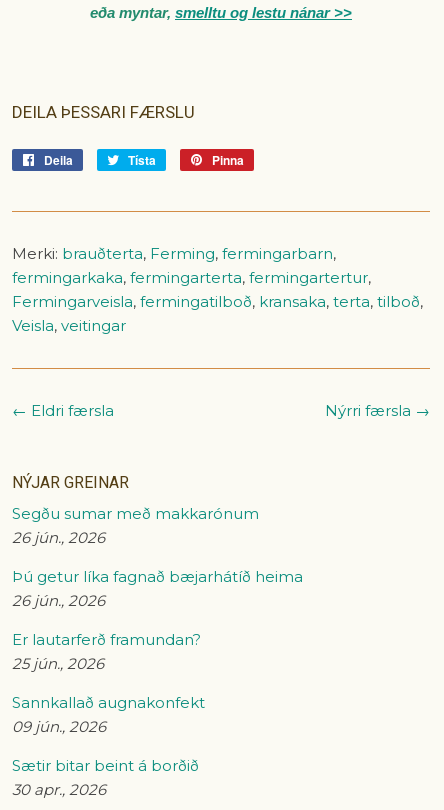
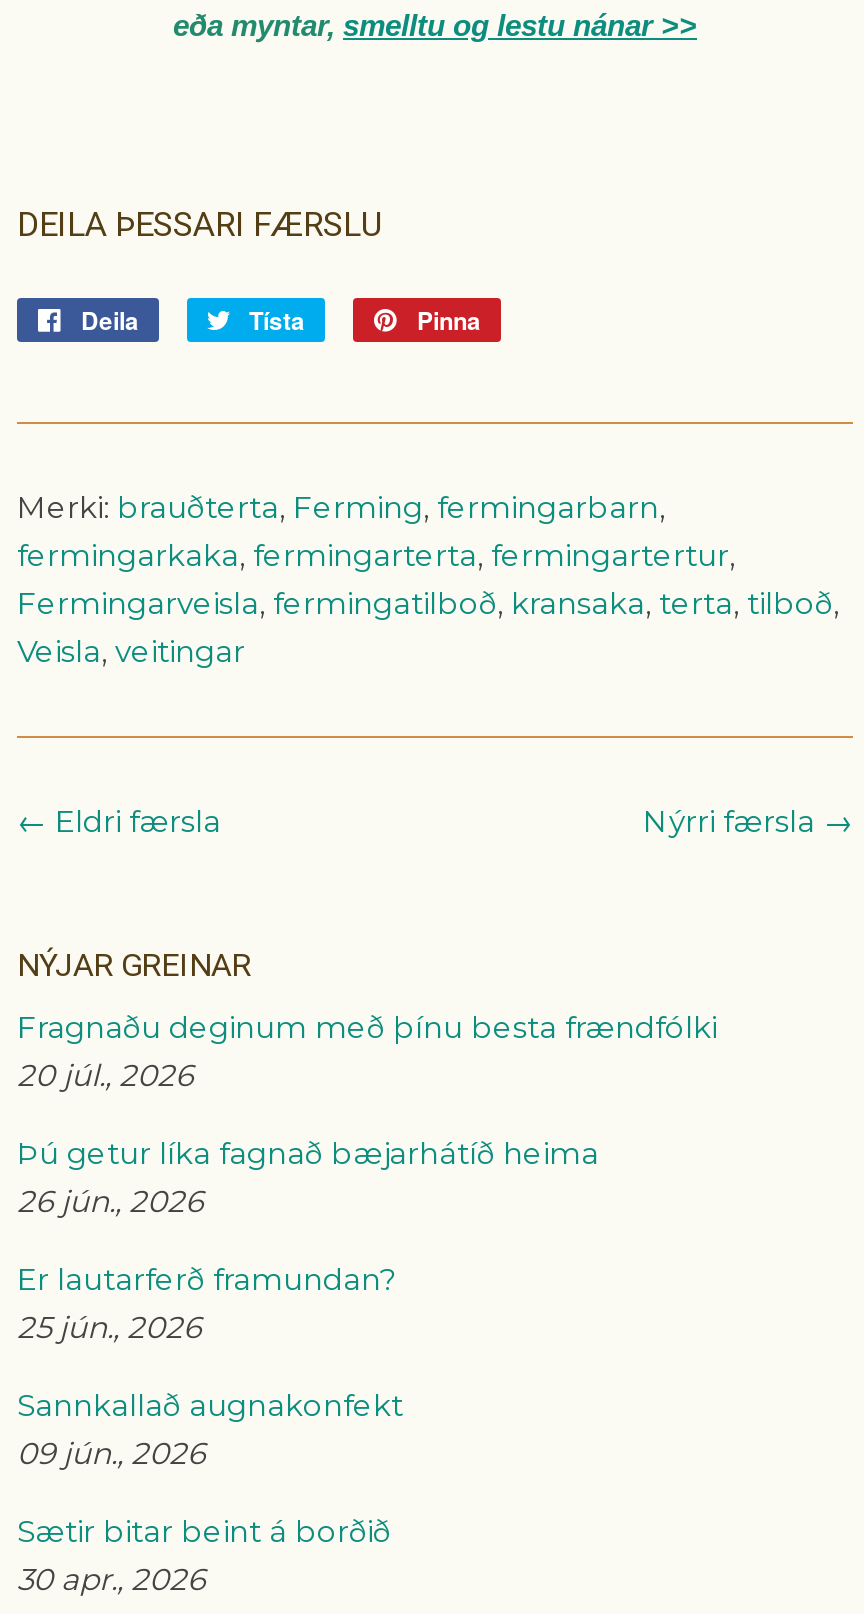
[12,504,259,547] Segðu sumar með makkarónum | 26 jún., 2026 -> [17,1008,717,1094] Fragnaðu deginum með þínu besta frændfólki | 20 júl., 2026

